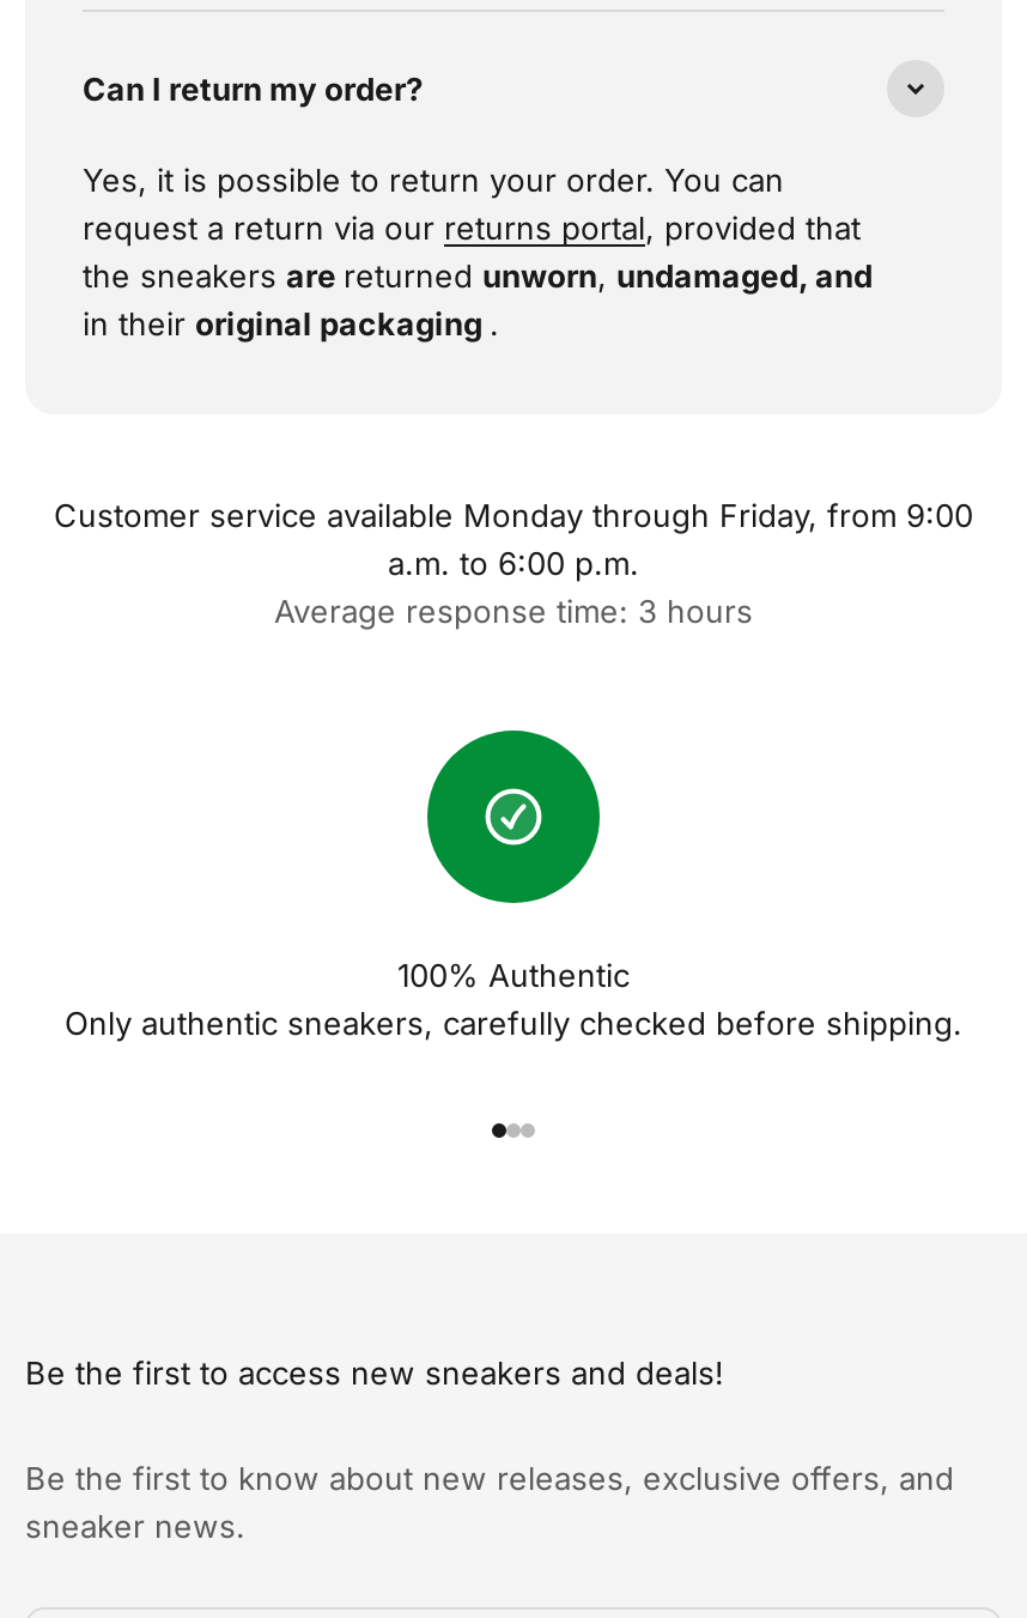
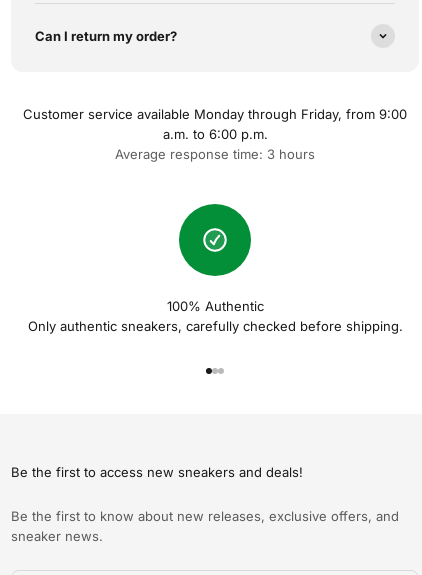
[83,159,873,341] Yes, it is possible to return your order. You can | request a return via our returns portal, provided that | the sneakers are returned unworn, undamaged, and | in their original packaging. -> none

